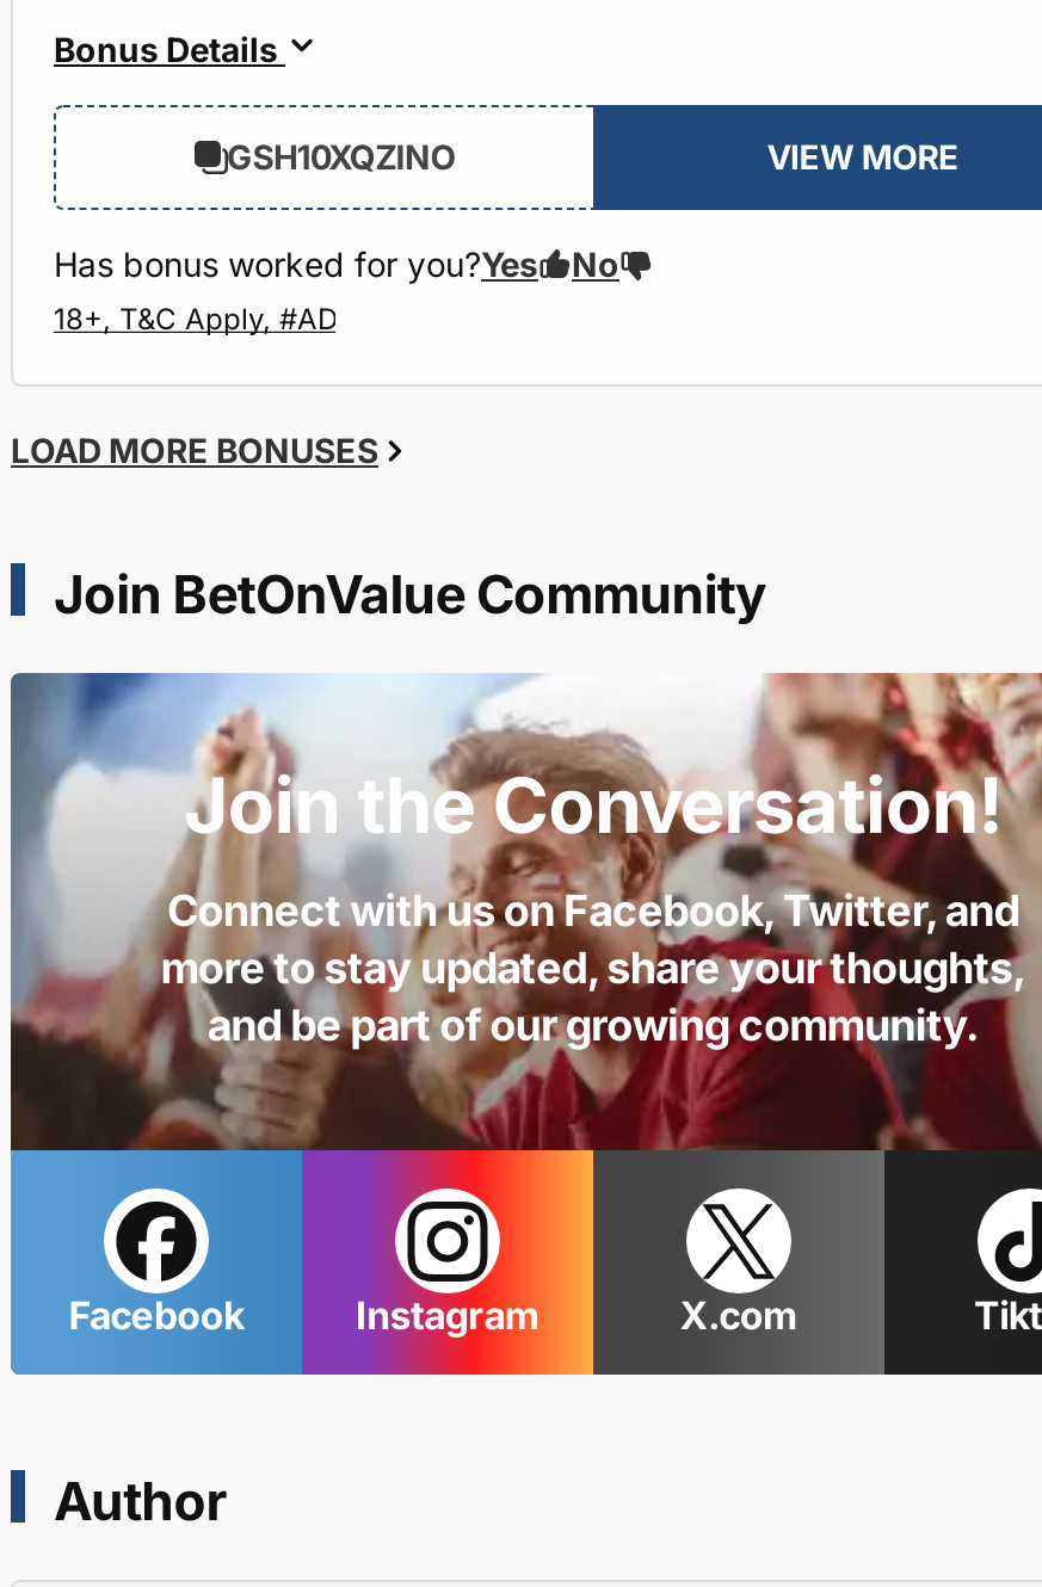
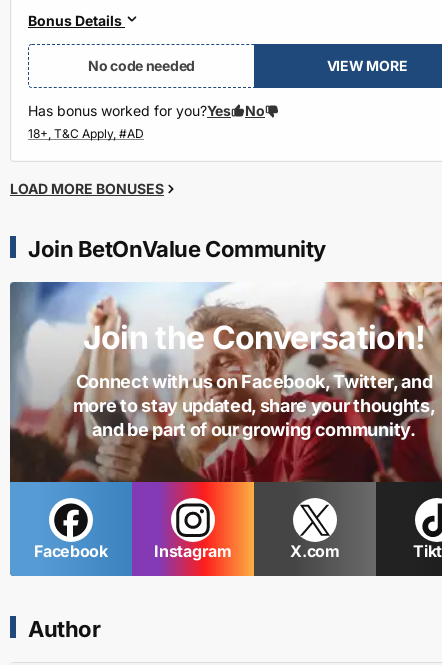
[227,136,456,177] GSH10XQZINO -> [88,57,195,74] No code needed

